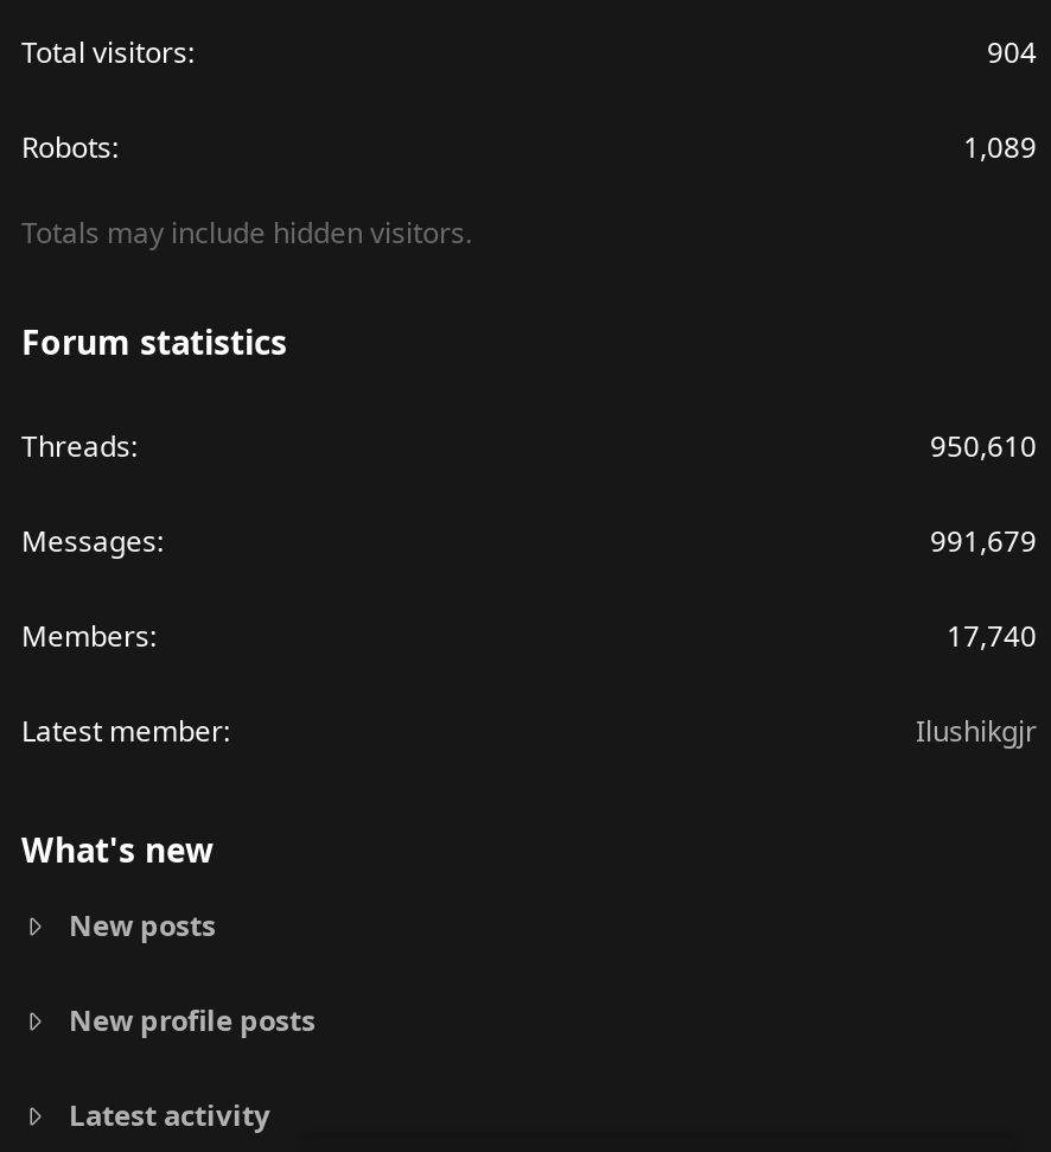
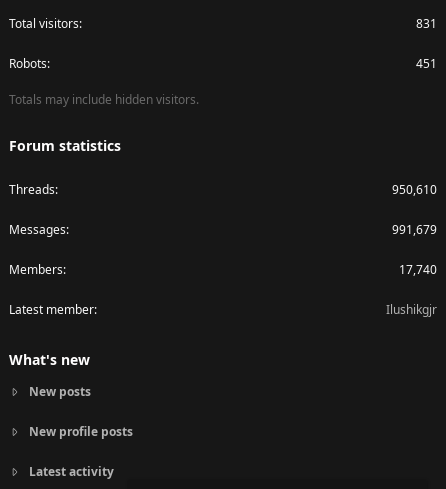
[987,32,1037,73] 904 -> [416,15,437,32] 831
[963,127,1037,168] 1,089 -> [416,55,437,72] 451

